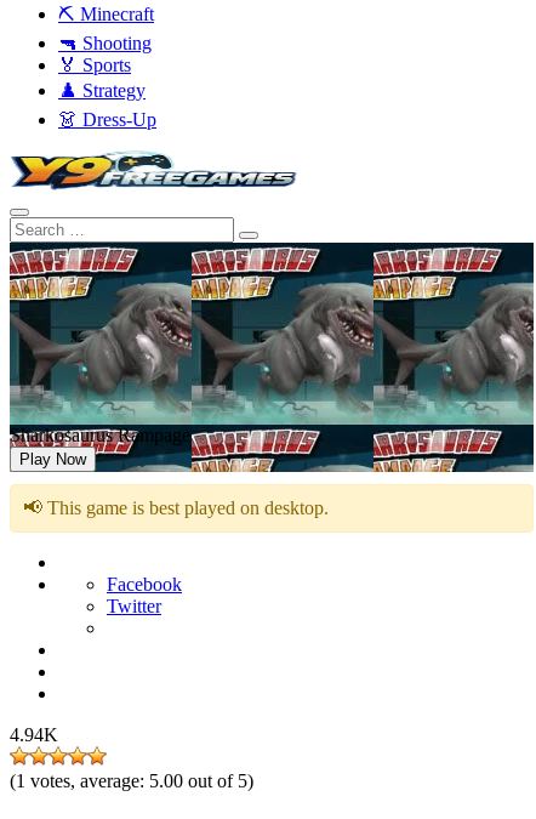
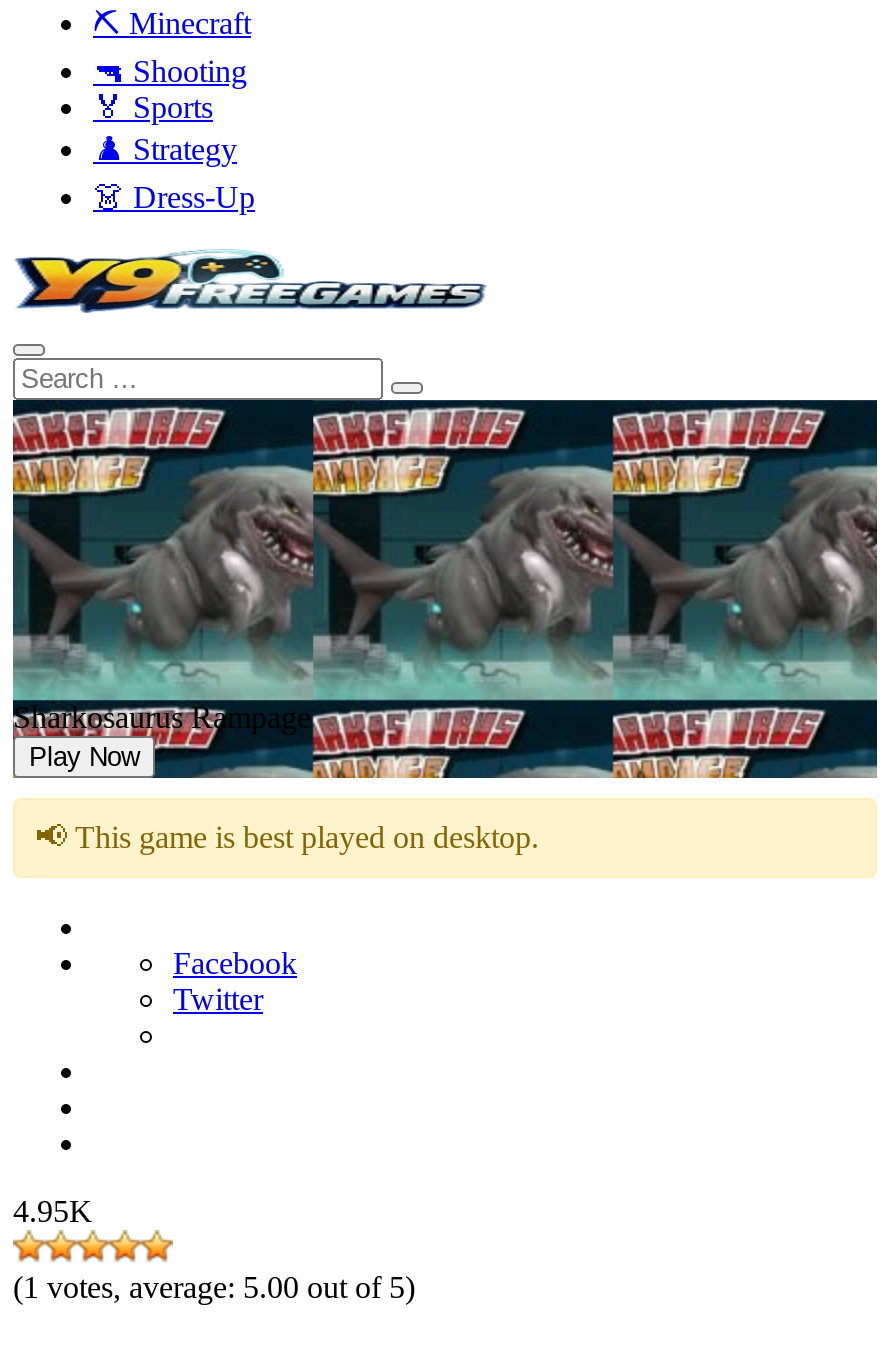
[10,724,58,745] 4.94K -> [13,1194,93,1228] 4.95K

